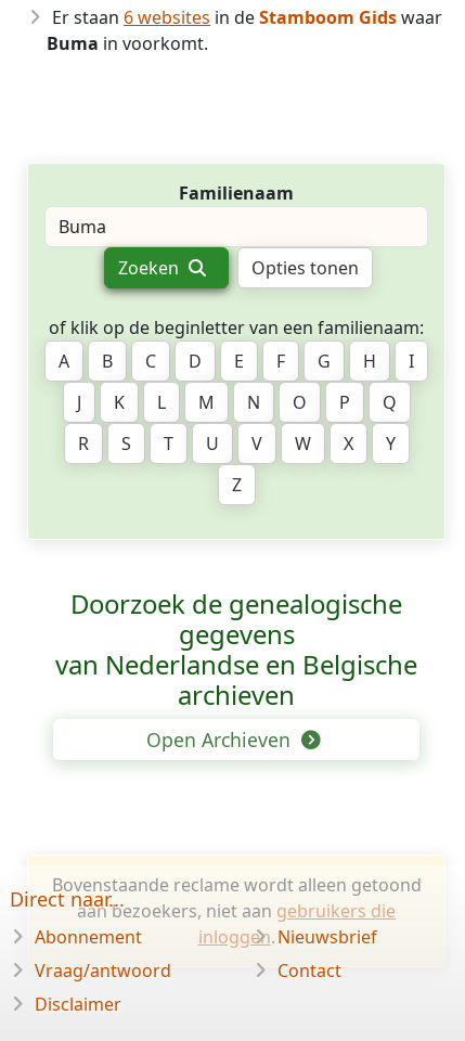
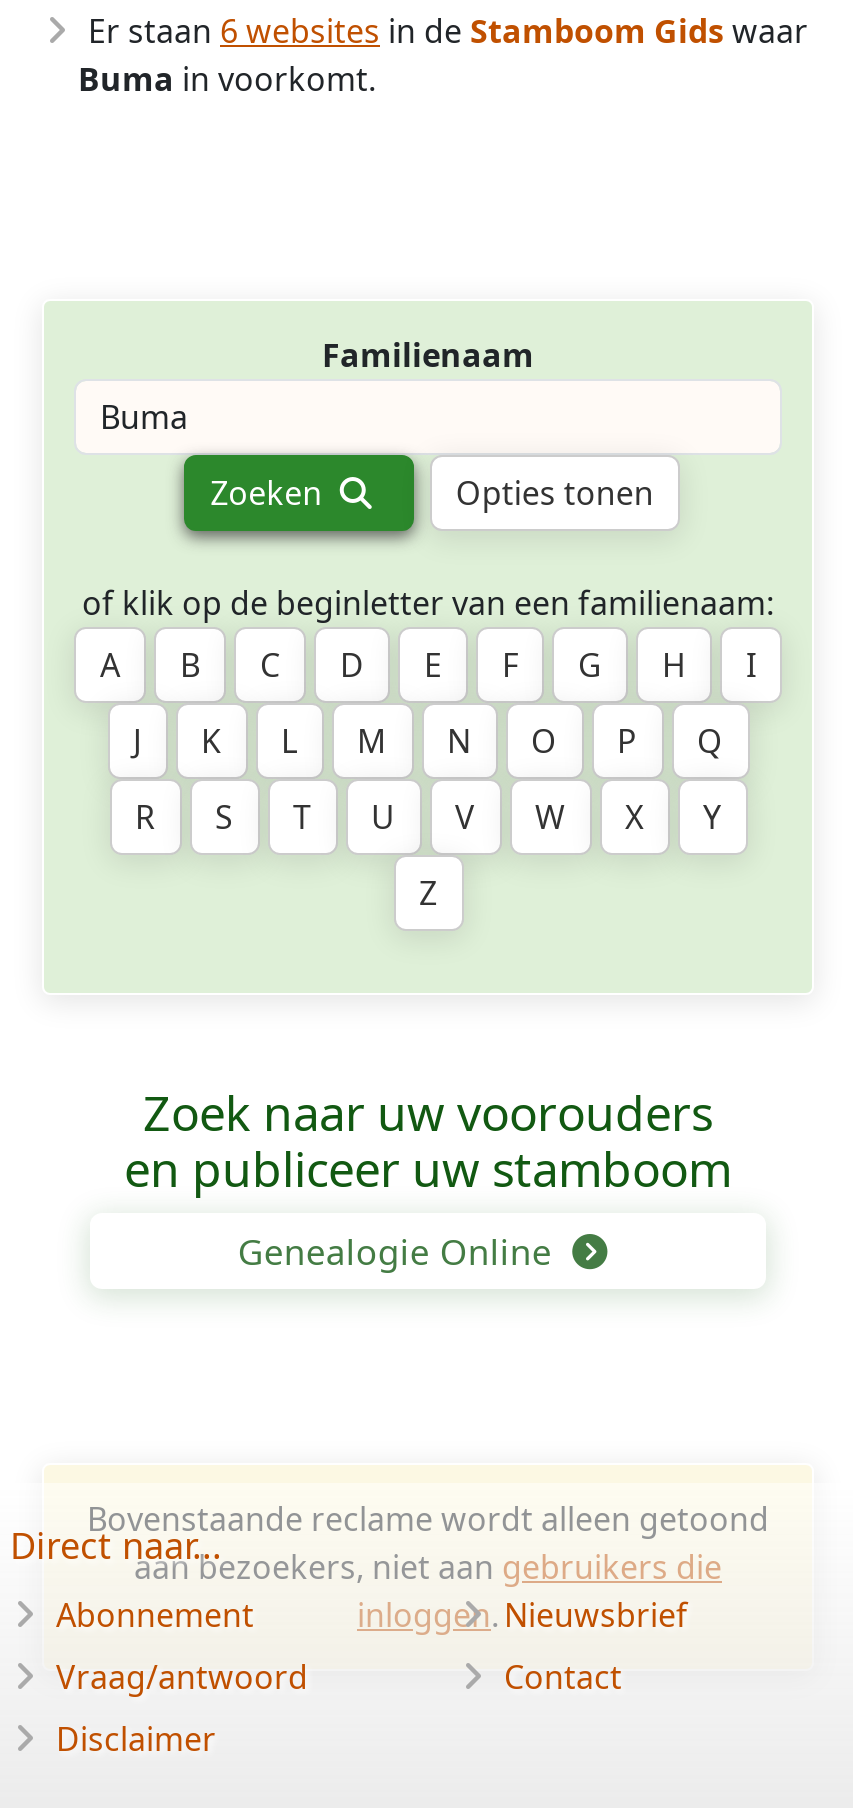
[55,586,417,753] Doorzoek de genealogische | gegevens | van Nederlandse en Belgische | archieven | Open Archieven -> [124,1079,732,1275] Zoek naar uw voorouders | en publiceer uw stamboom | Genealogie Online

